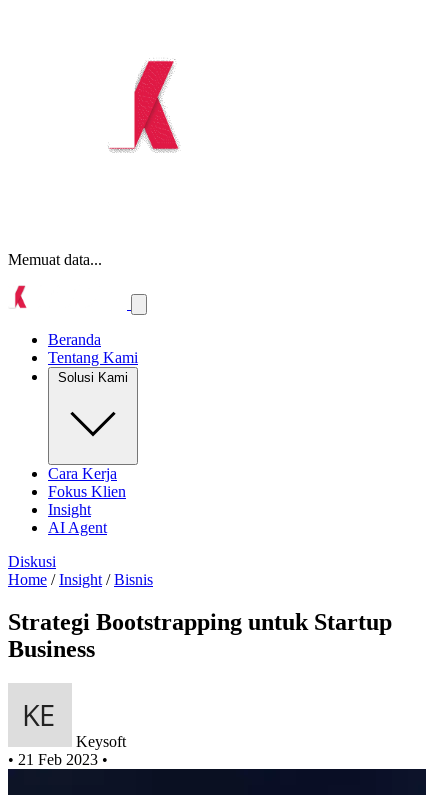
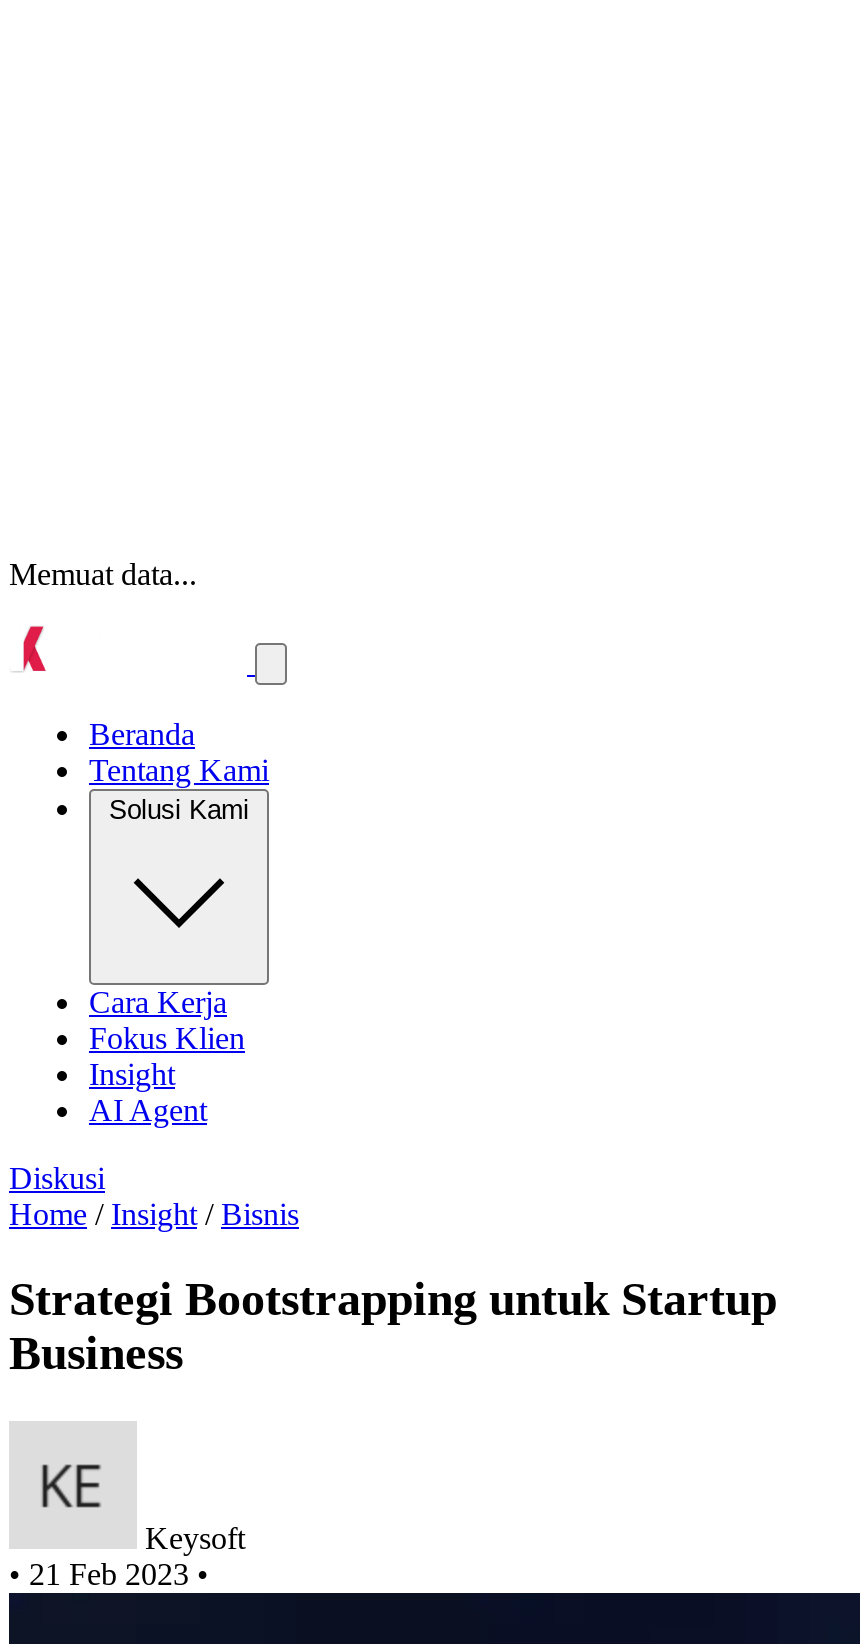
[109,60,179,152] [image] -> none

